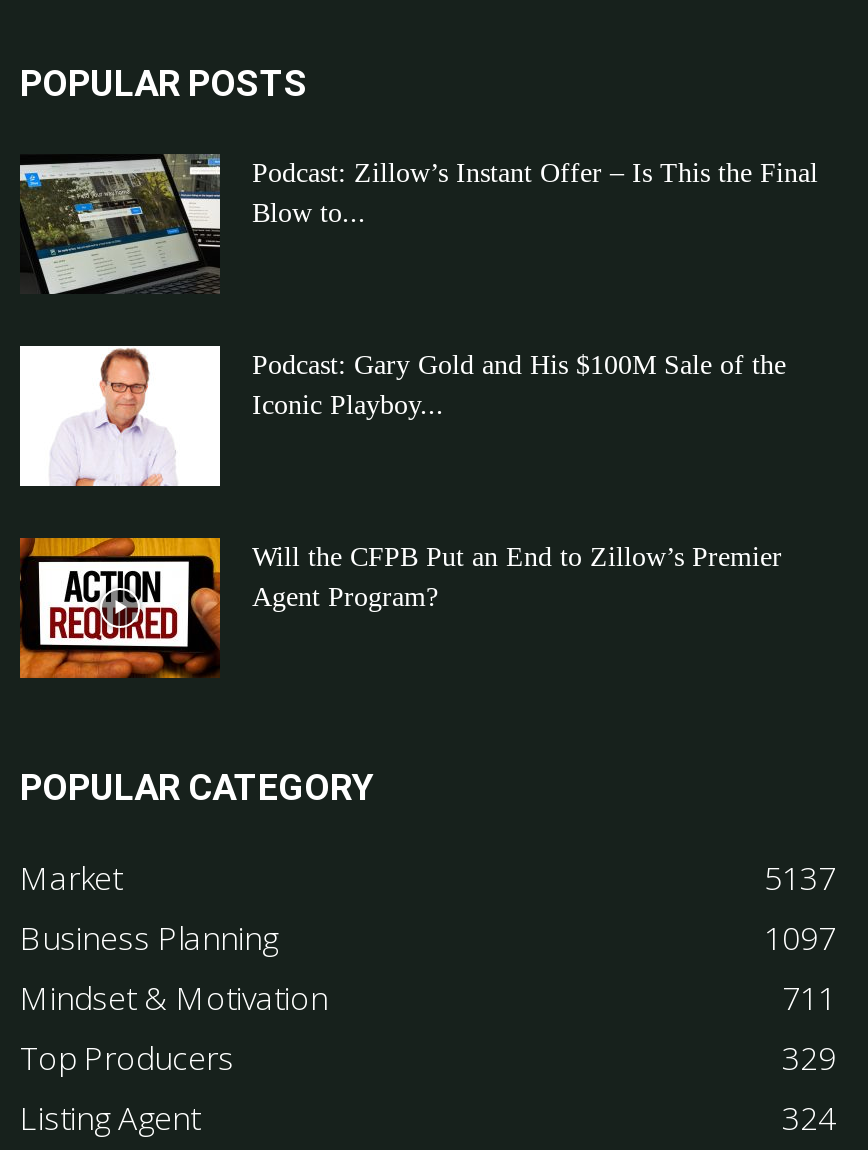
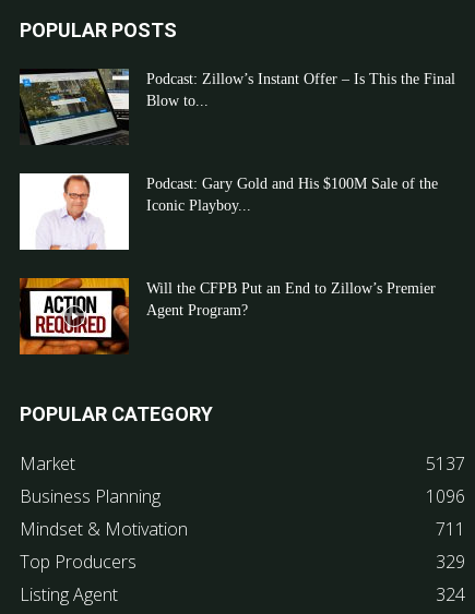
[764,915,836,959] 1097 -> [426,484,465,508] 1096

